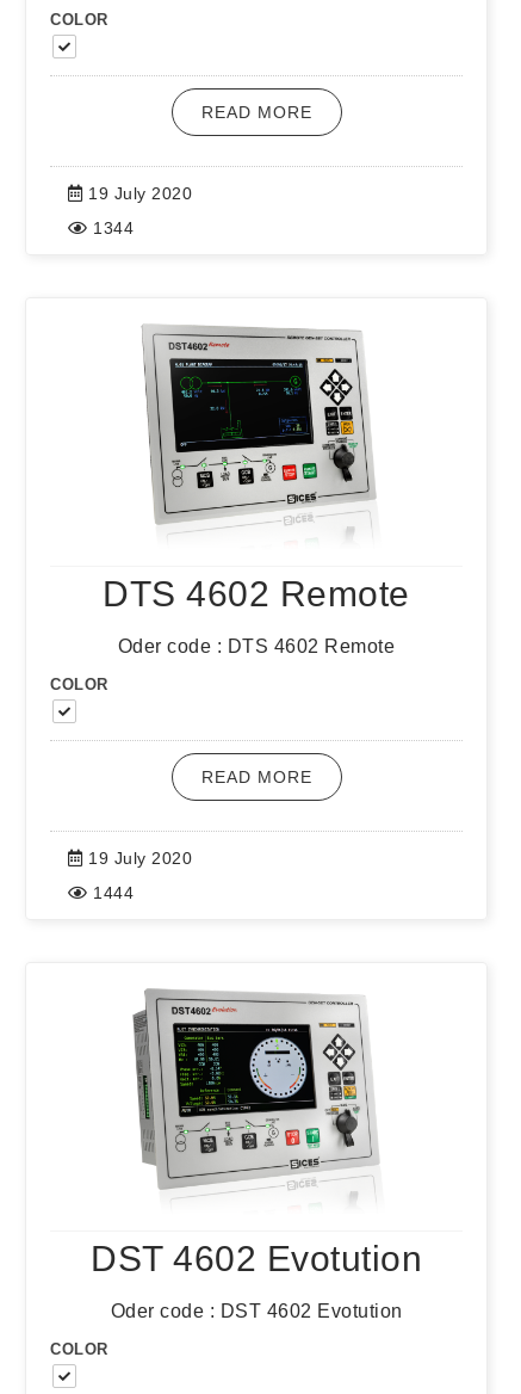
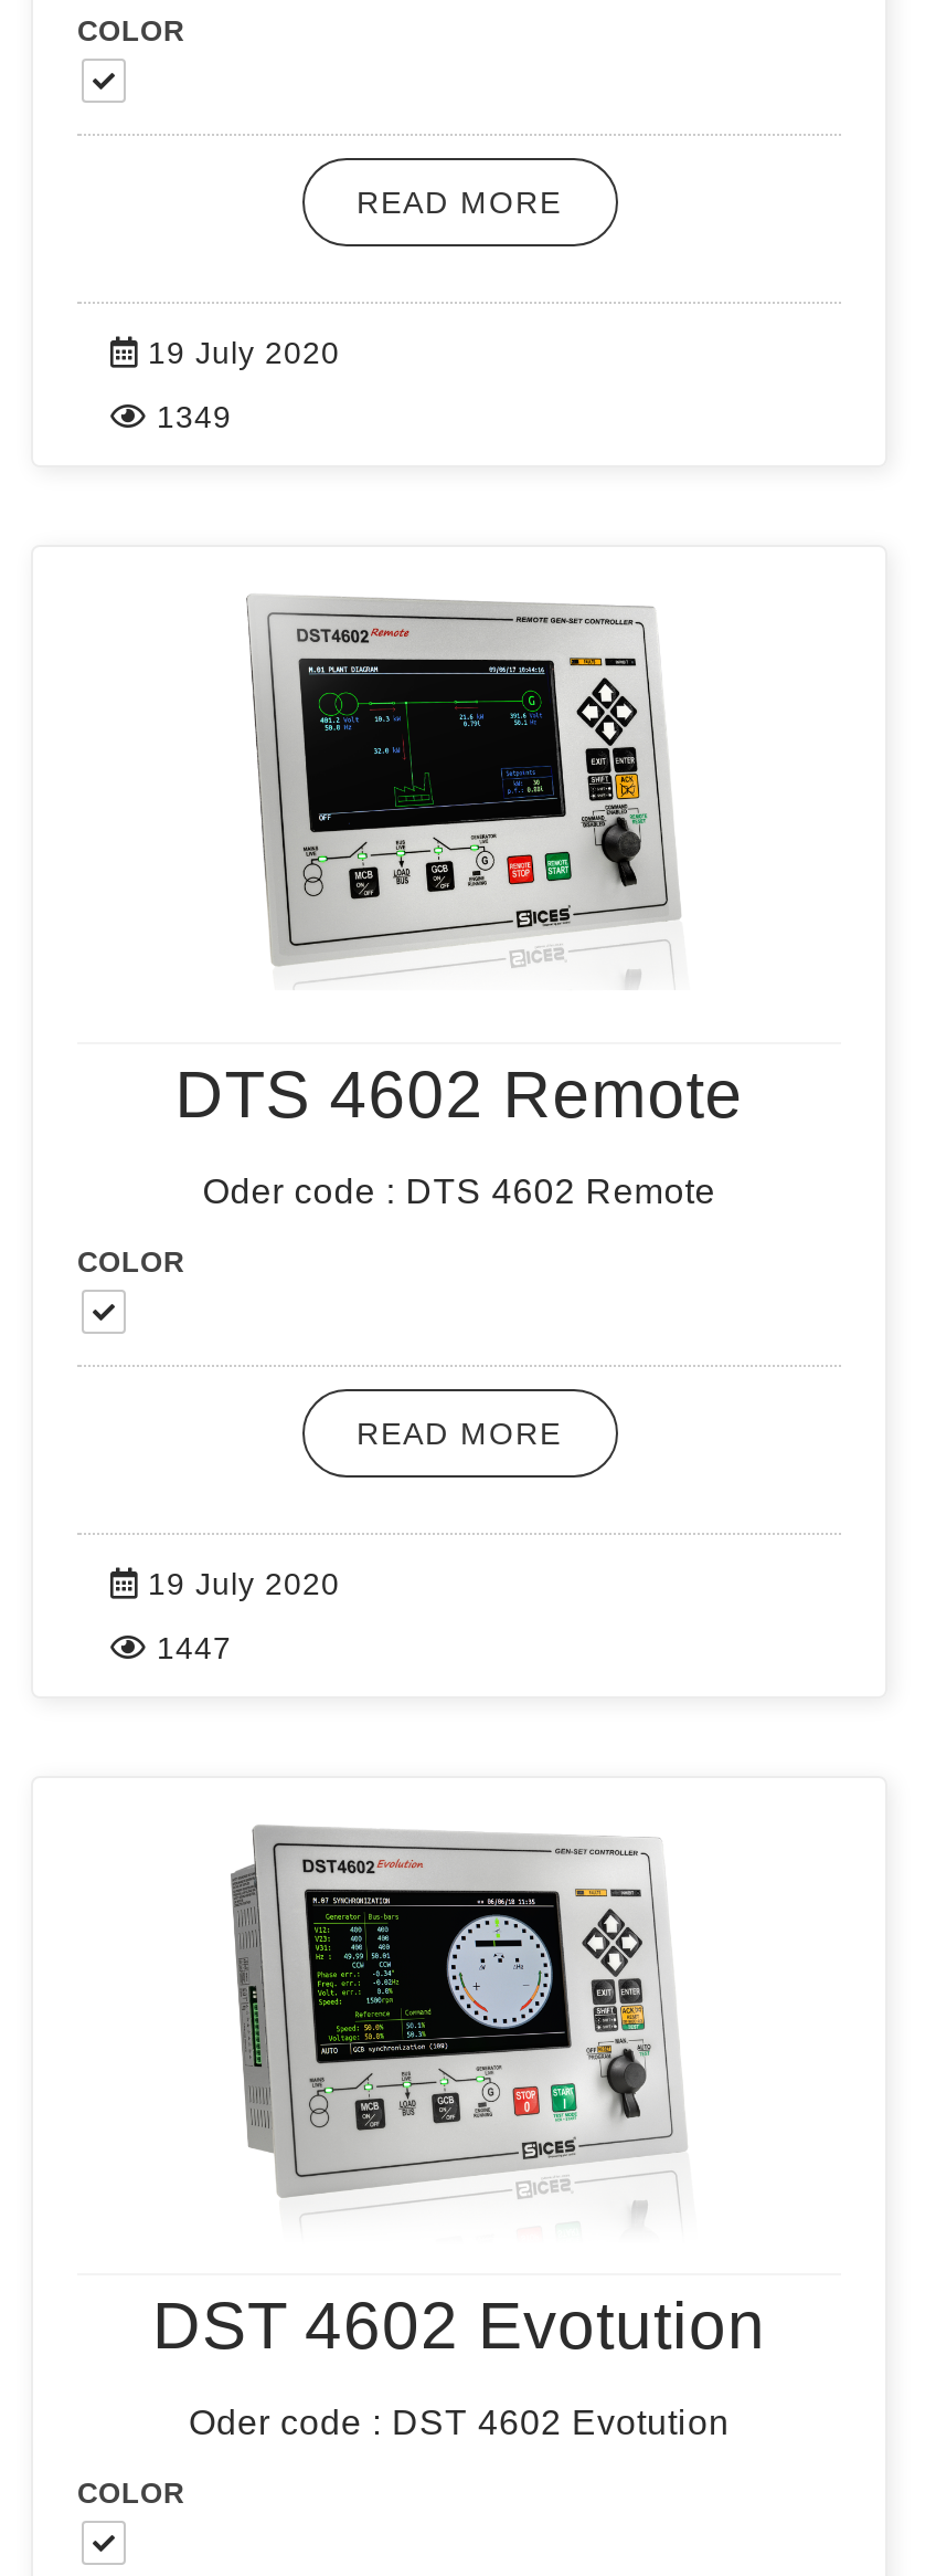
[88,218,134,238] 1344 -> [147,399,232,434] 1349
[88,883,134,902] 1444 -> [147,1630,232,1665] 1447

